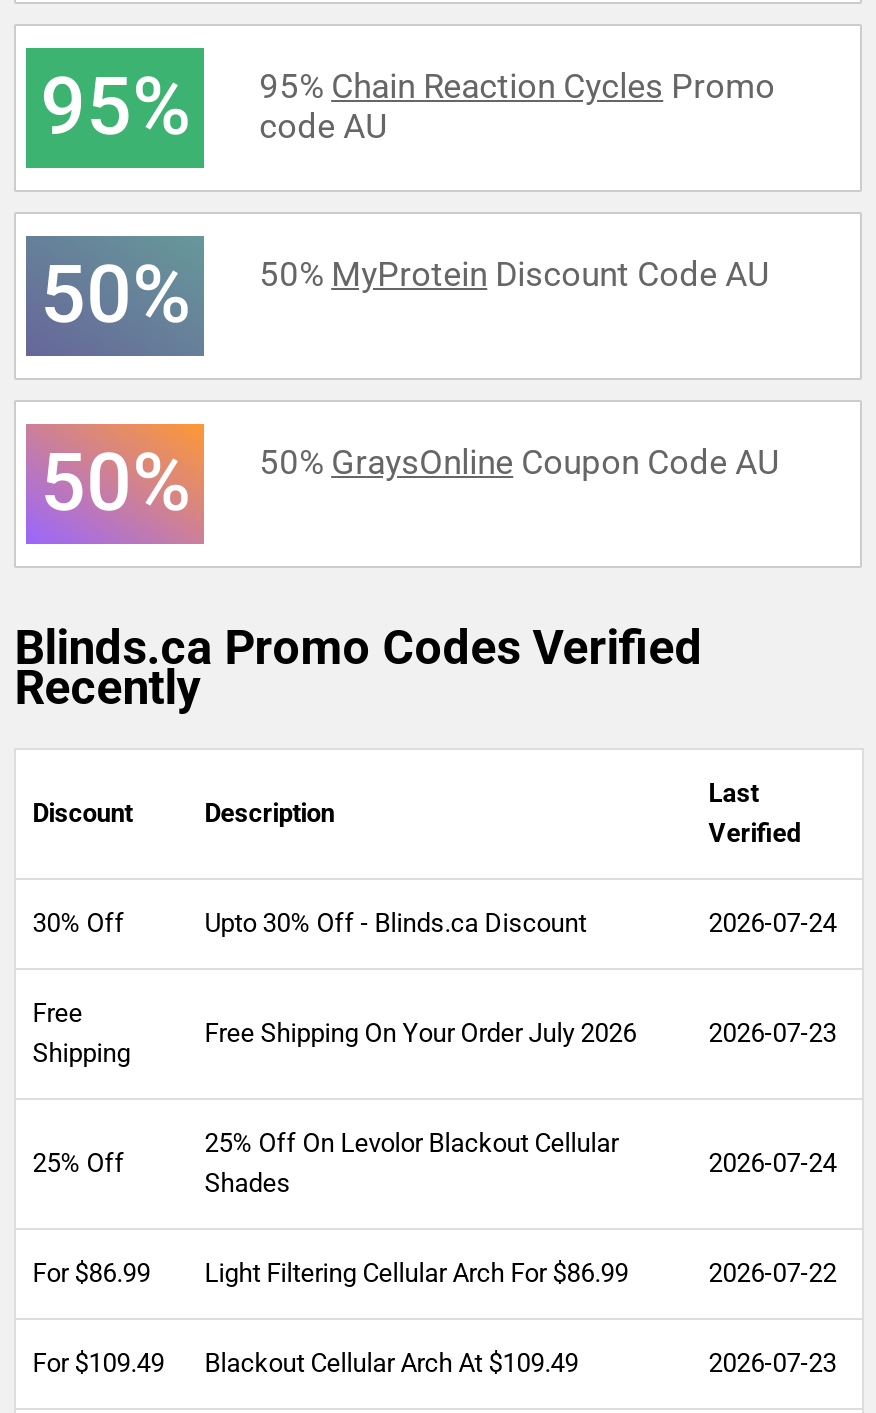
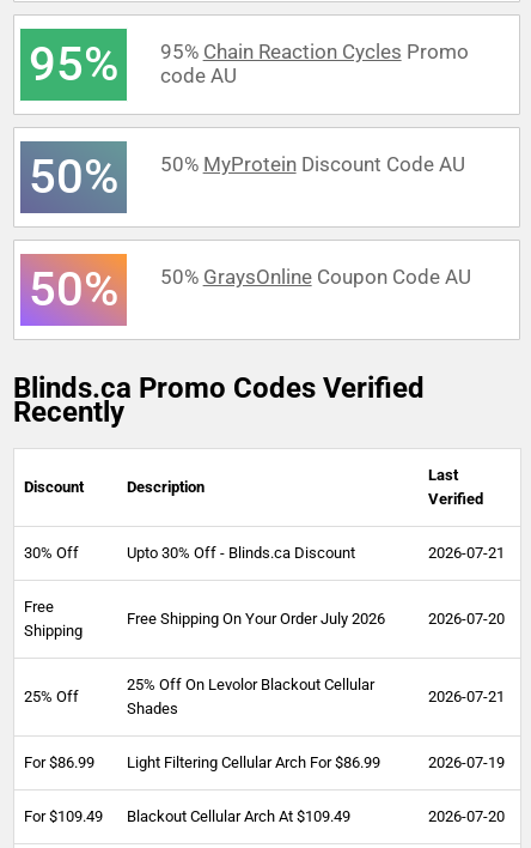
[708,908,836,938] 2026-07-24 -> [428,544,505,562] 2026-07-21
[708,1018,836,1048] 2026-07-23 -> [428,610,505,628] 2026-07-20
[708,1148,836,1178] 2026-07-24 -> [428,688,505,706] 2026-07-21
[708,1258,836,1288] 2026-07-22 -> [428,753,505,771] 2026-07-19
[708,1348,836,1378] 2026-07-23 -> [428,807,505,825] 2026-07-20

